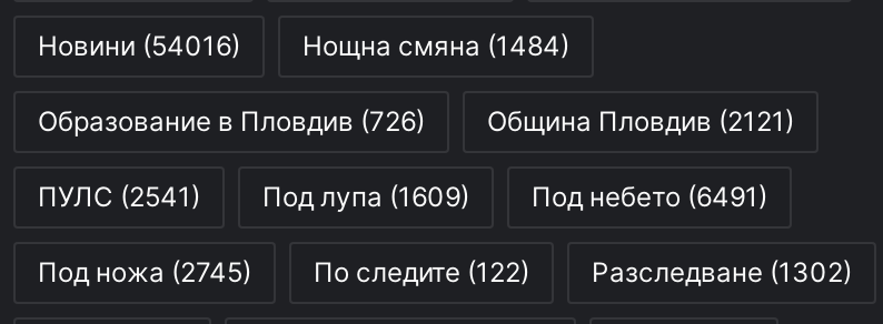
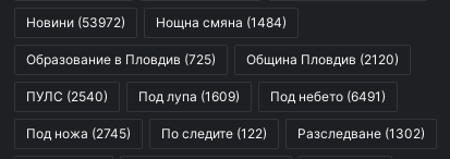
[38,30,569,63] Новини (54016) Нощна смяна (1484) -> [26,15,287,31] Новини (53972) Нощна смяна (1484)
[38,105,425,139] Образование в Пловдив (726) -> [26,52,216,68] Образование в Пловдив (725)
[487,105,794,139] Община Пловдив (2121) -> [246,52,399,68] Община Пловдив (2120)
[38,181,767,214] ПУЛС (2541) Под лупа (1609) Под небето (6491) -> [26,89,386,105] ПУЛС (2540) Под лупа (1609) Под небето (6491)

